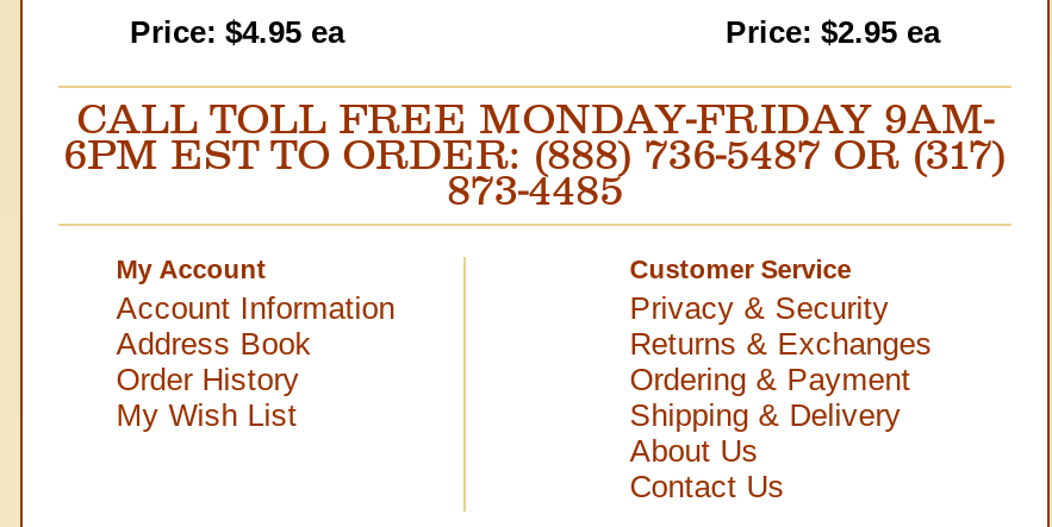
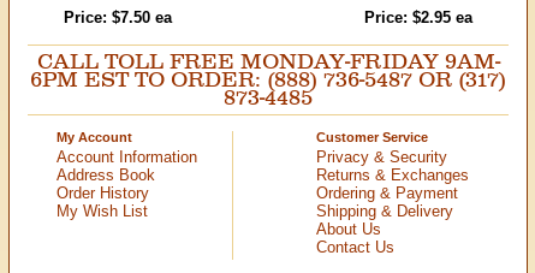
[130,13,344,49] Price: $4.95 ea -> [64,8,172,26] Price: $7.50 ea

